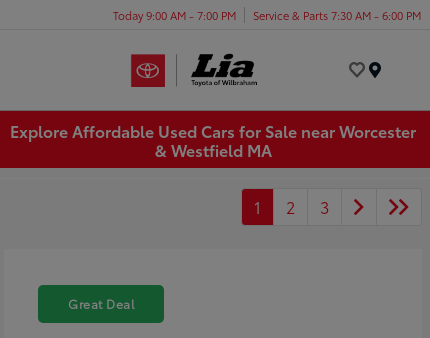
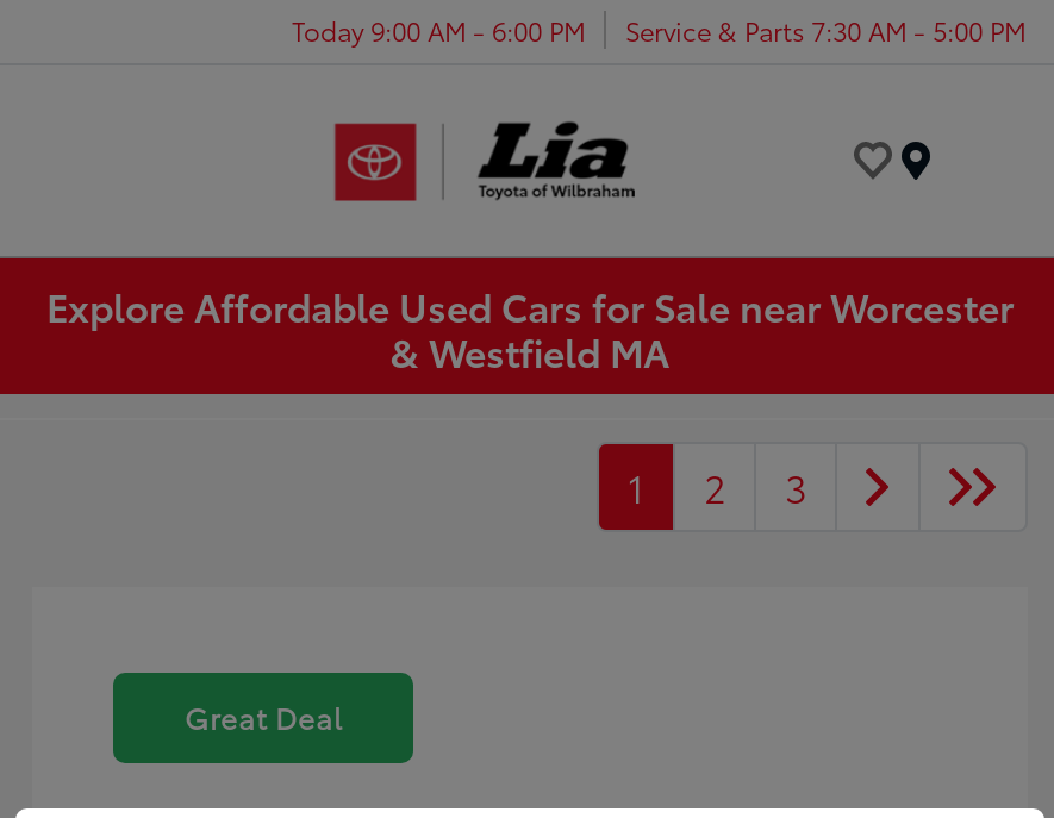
[113,6,236,22] Today 9:00 AM - 7:00 PM -> [292,10,585,48] Today 9:00 AM - 6:00 PM
[253,6,421,22] Service & Parts 7:30 AM - 6:00 PM -> [625,10,1025,48] Service & Parts 7:30 AM - 5:00 PM

